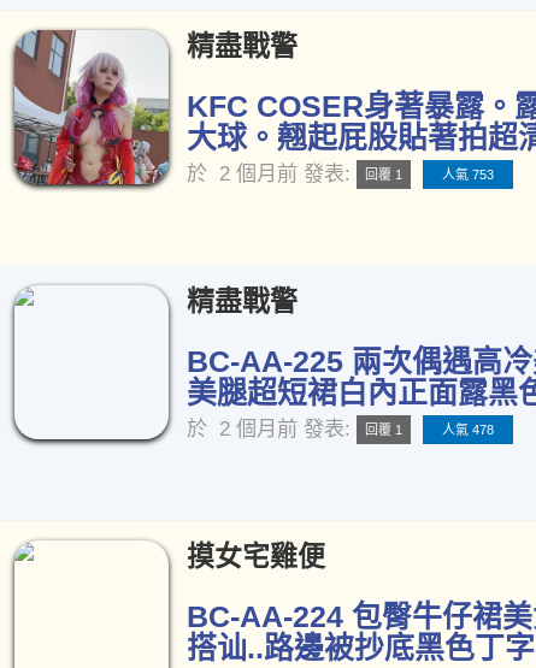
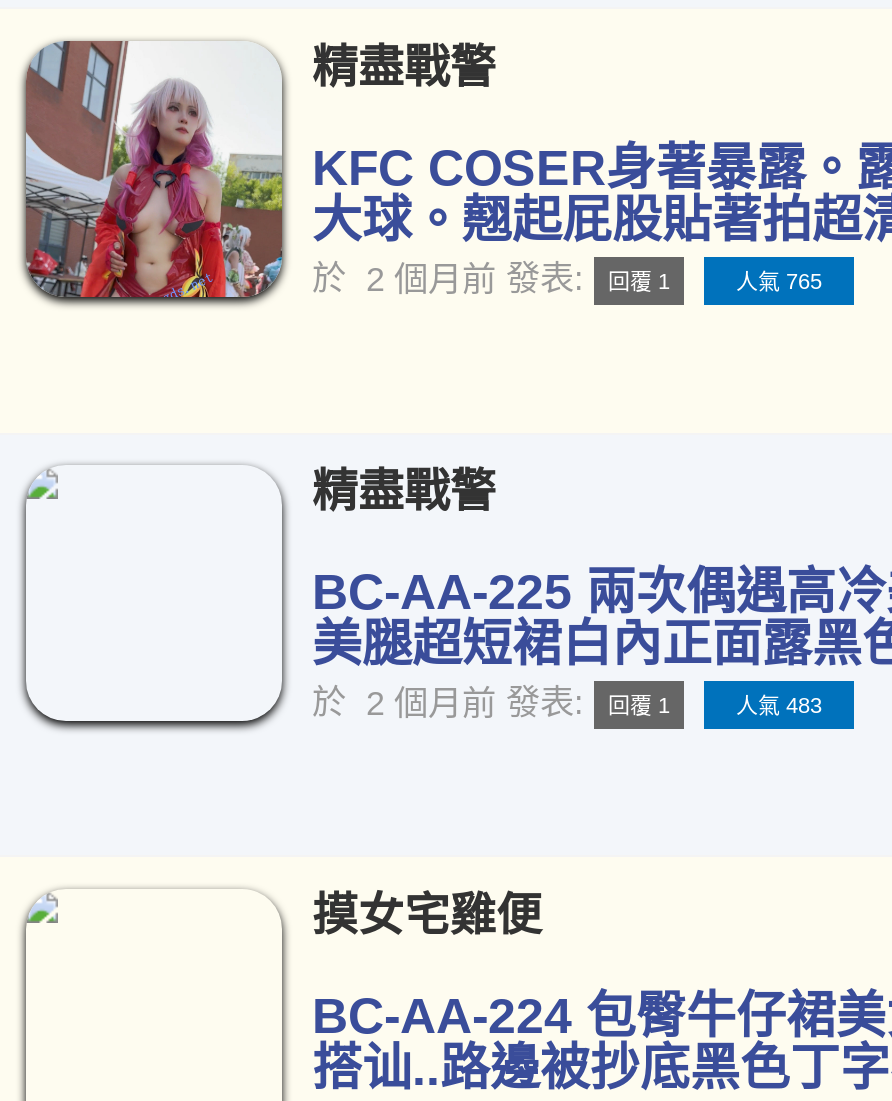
[442,167,494,182] 人氣 753 -> [736,269,822,293] 人氣 765
[442,422,494,437] 人氣 478 -> [736,693,822,717] 人氣 483

